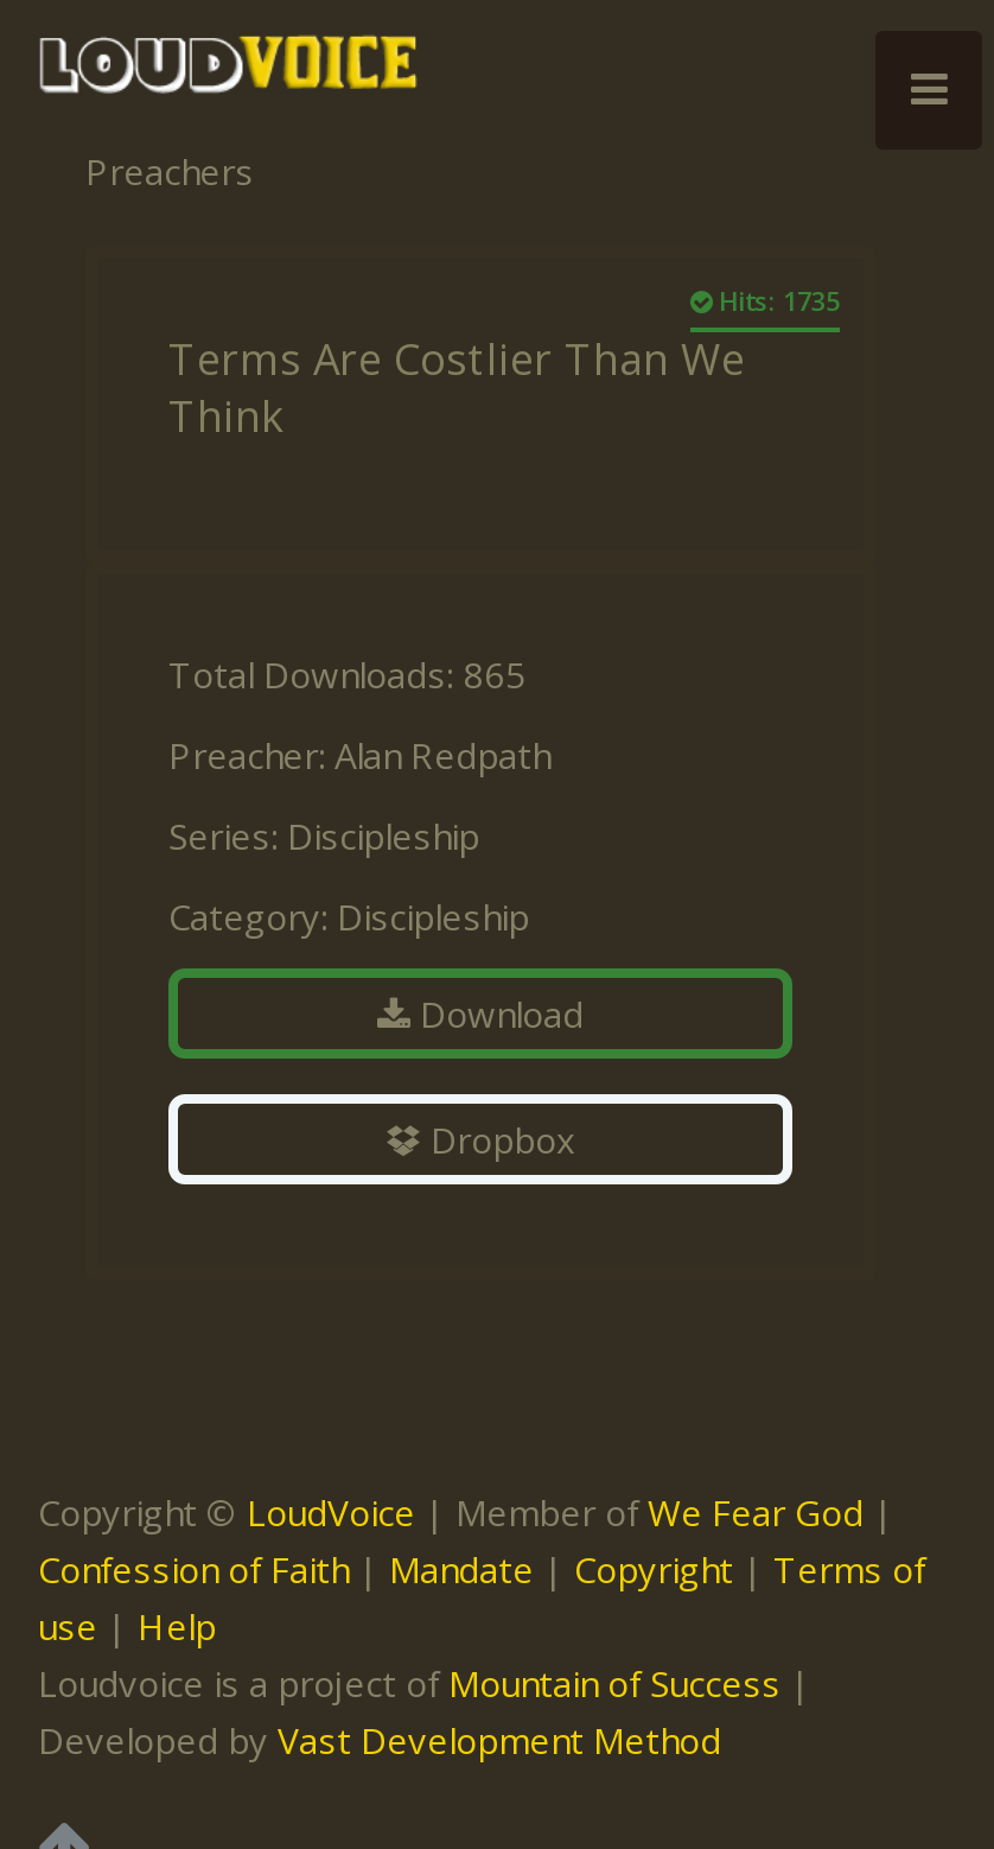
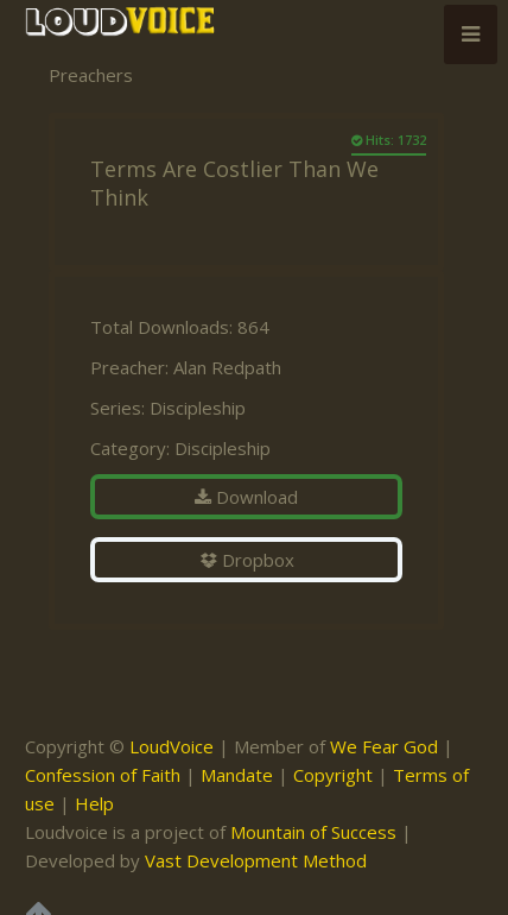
[712,282,840,318] Hits: 1735 -> [362,131,426,149] Hits: 1732
[168,650,527,698] Total Downloads: 865 -> [90,315,269,339] Total Downloads: 864

